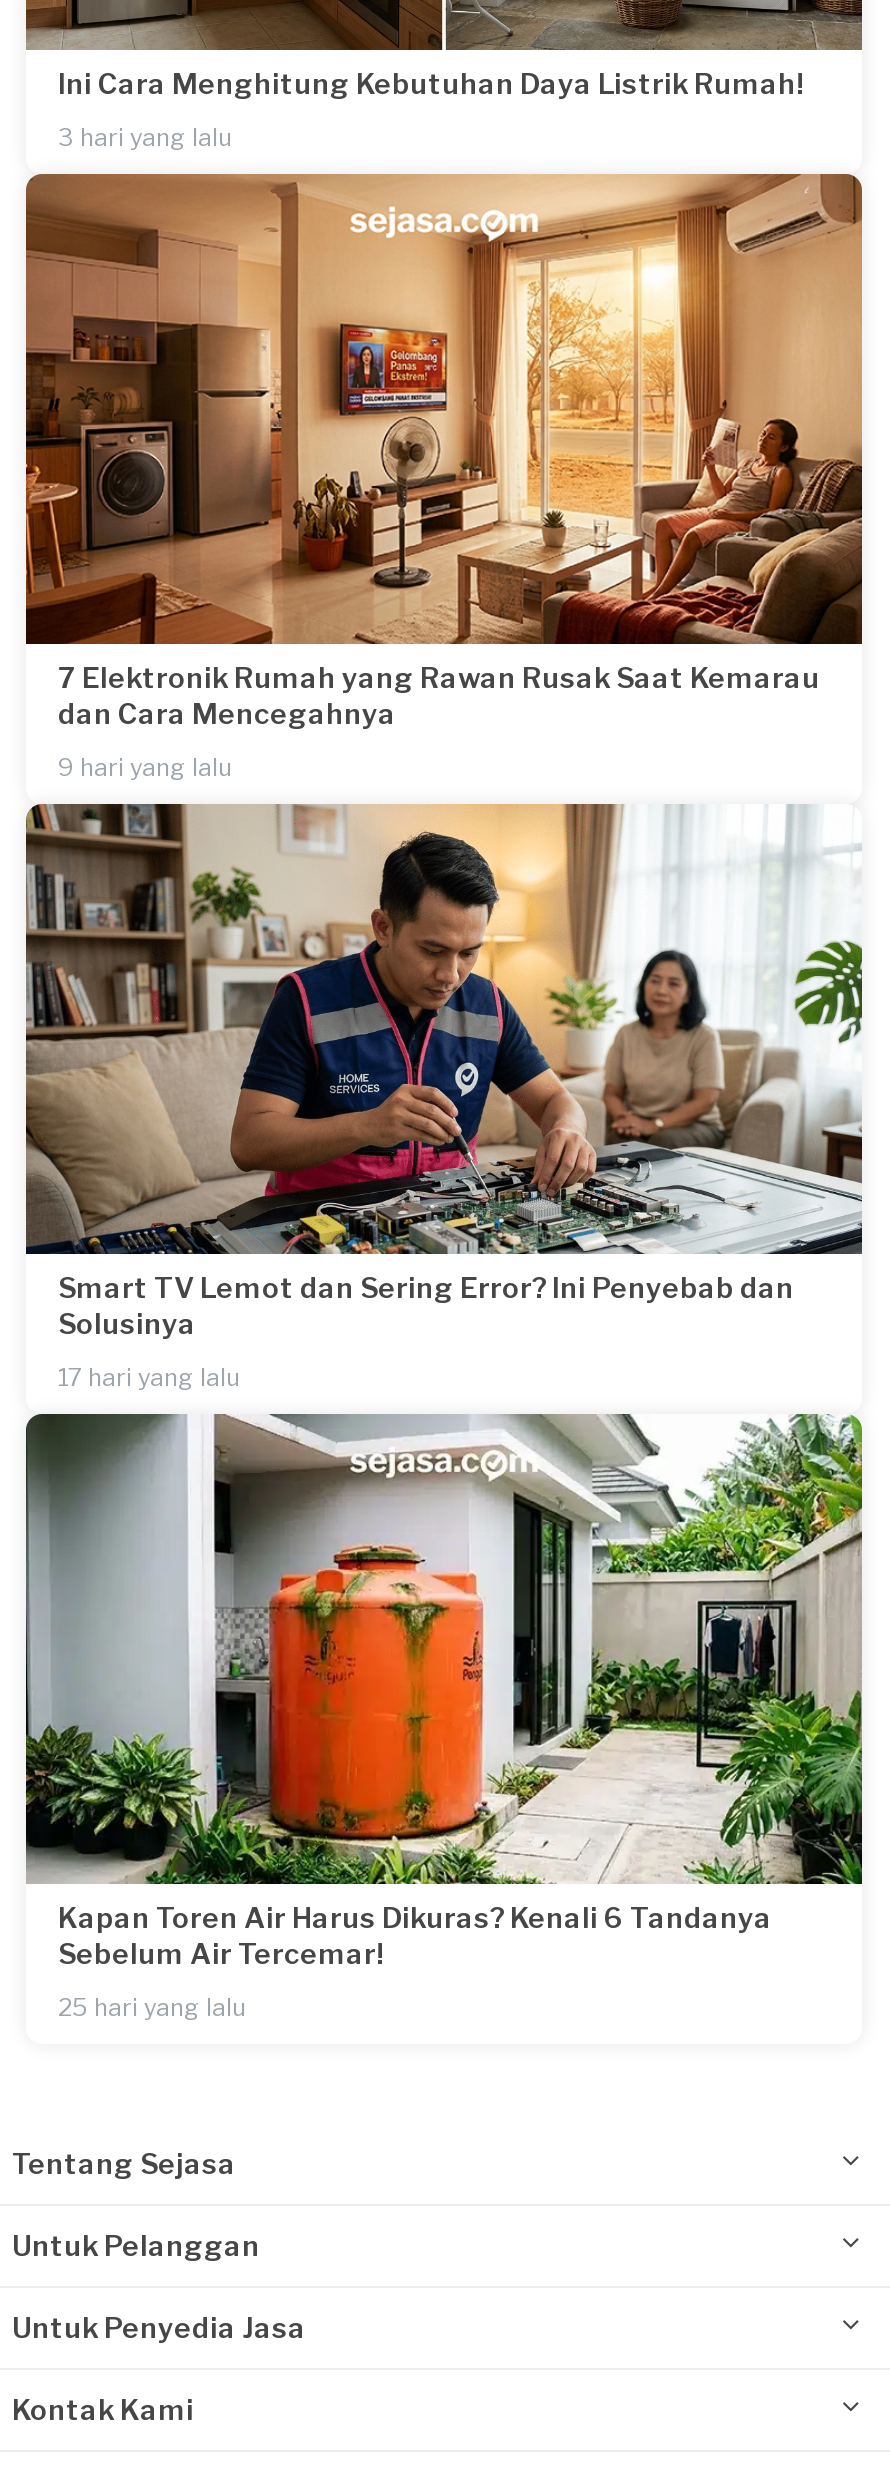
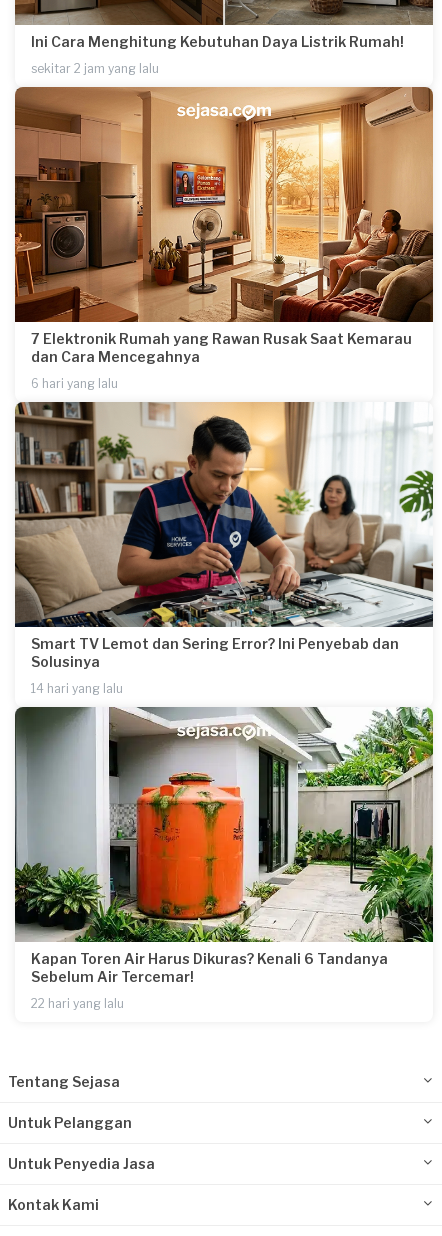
[58,123,232,153] 3 hari yang lalu -> [31,61,159,76] sekitar 2 jam yang lalu
[58,753,232,783] 9 hari yang lalu -> [31,376,118,391] 6 hari yang lalu
[58,1362,240,1392] 17 hari yang lalu -> [31,681,123,696] 14 hari yang lalu
[58,1993,246,2023] 25 hari yang lalu -> [31,996,124,1011] 22 hari yang lalu

